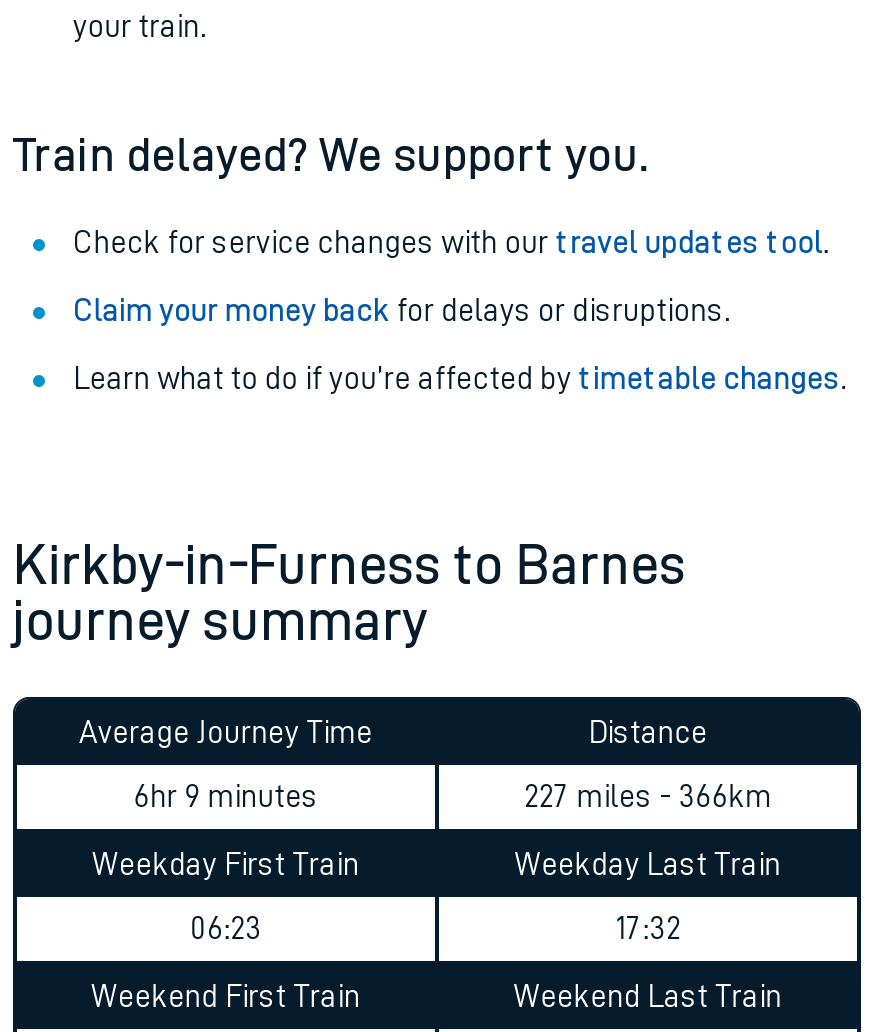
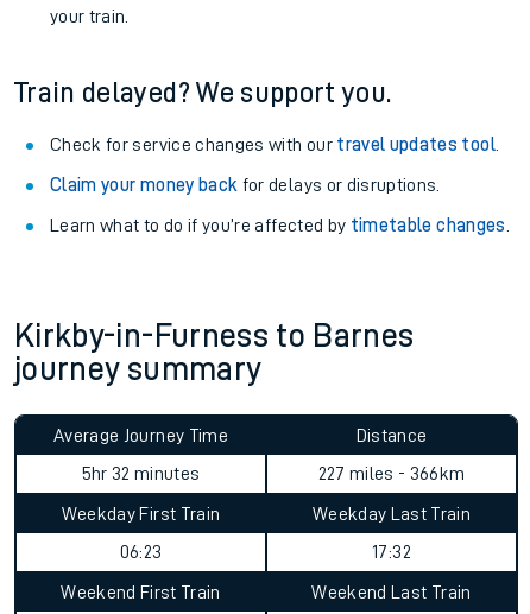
[133,781,319,813] 6hr 9 minutes -> [81,464,200,483] 5hr 32 minutes

